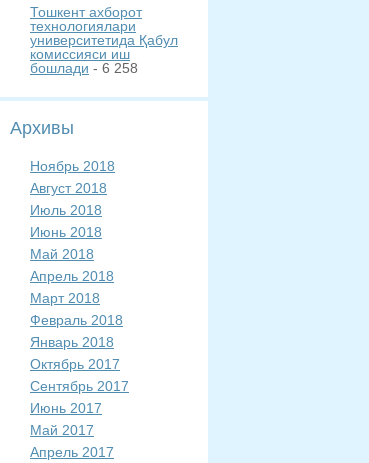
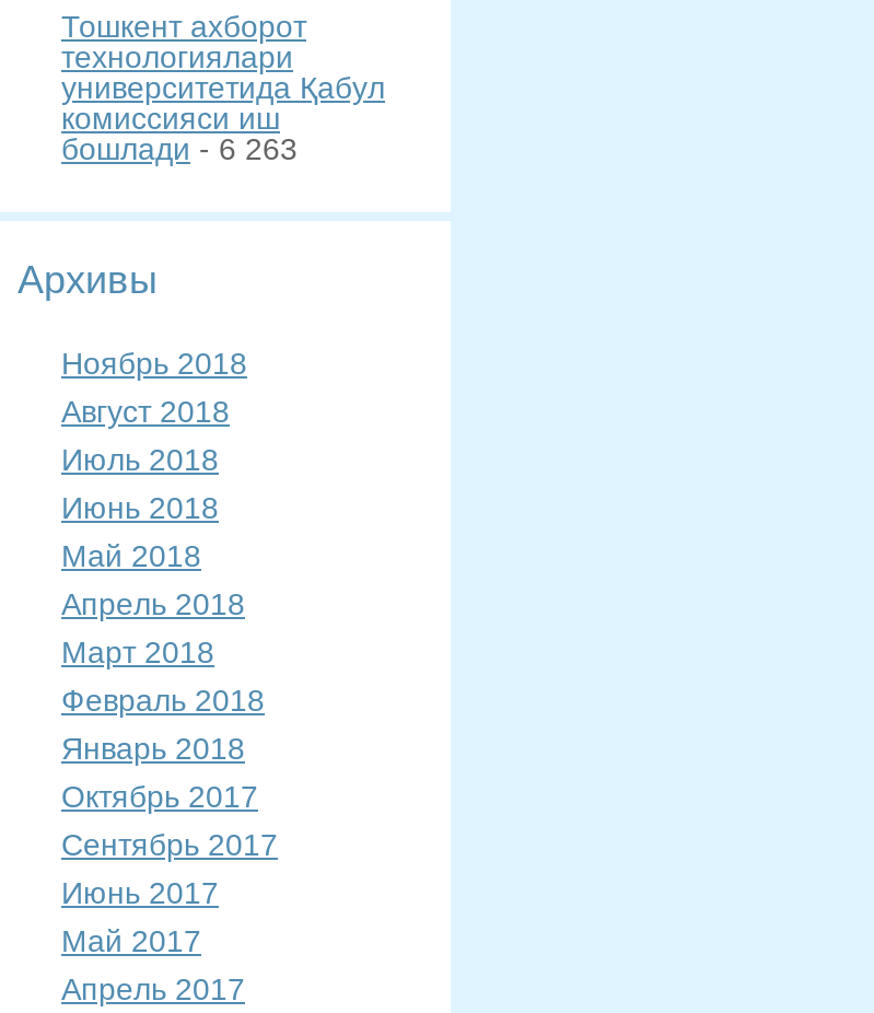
[30,60,138,76] бошлади- 6 258 -> [61,131,298,166] бошлади- 6 263

